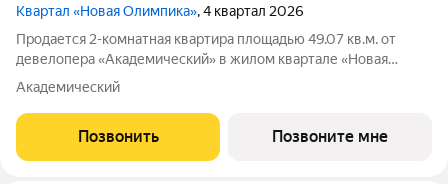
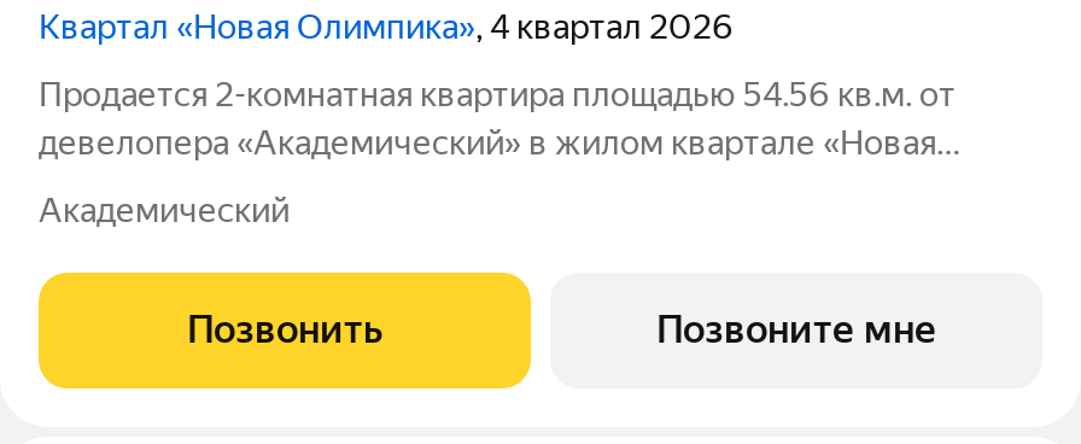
[16,31,396,47] Продается 2-комнатная квартира площадью 49.07 кв.м. от -> [39,74,956,113] Продается 2-комнатная квартира площадью 54.56 кв.м. от

